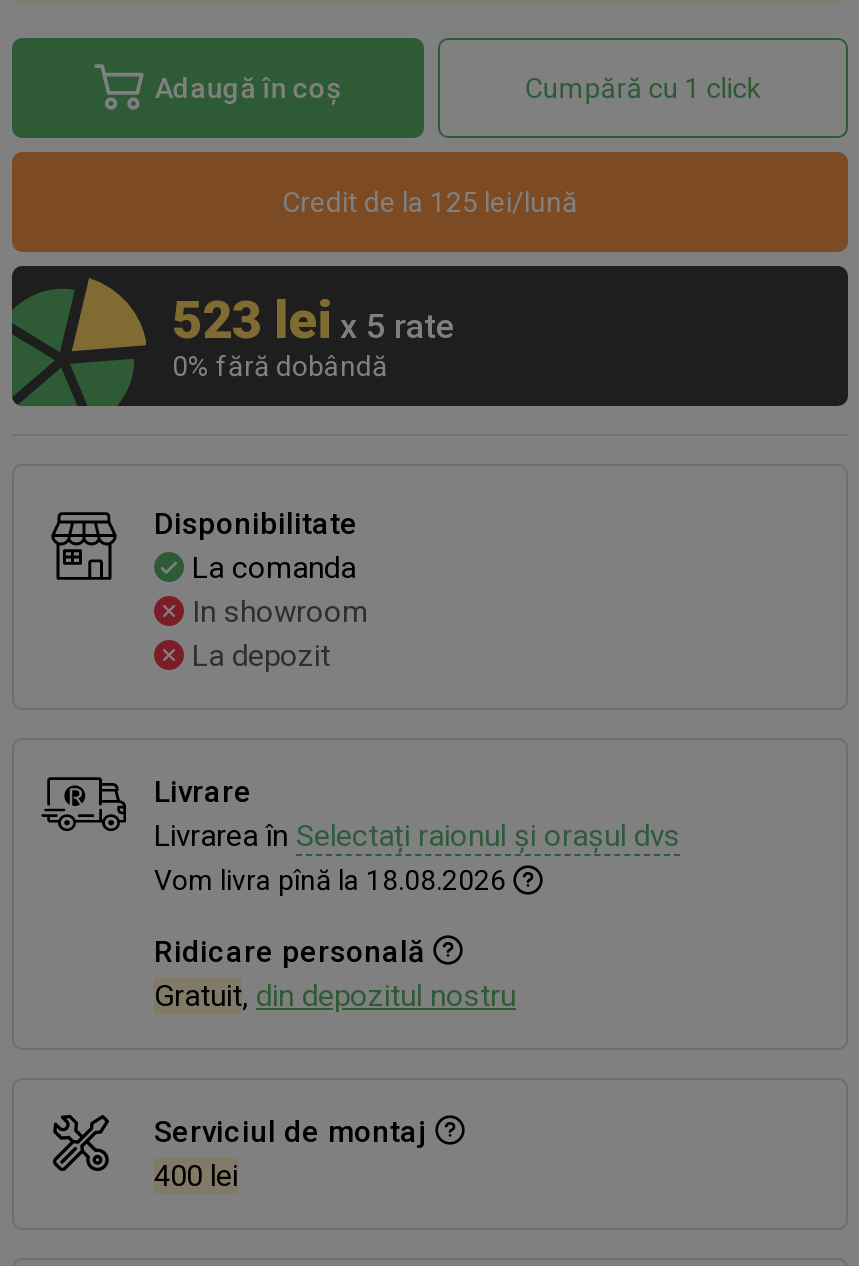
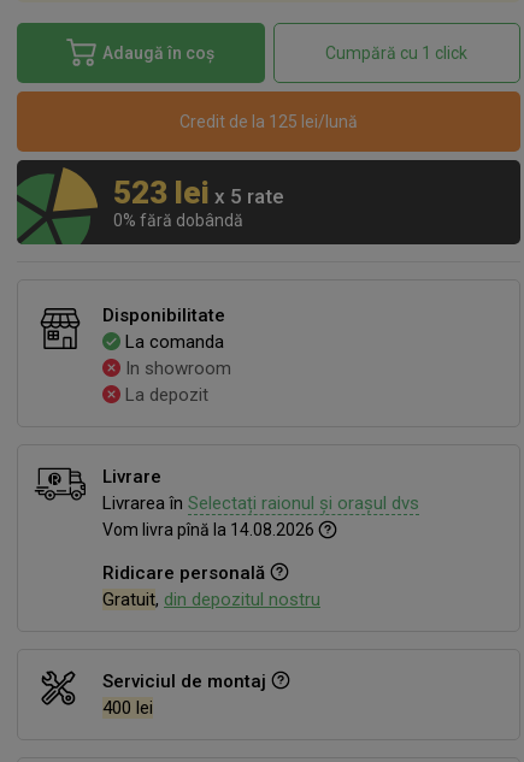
[154,864,512,896] Vom livra pînă la 18.08.2026 -> [102,520,318,539] Vom livra pînă la 14.08.2026

